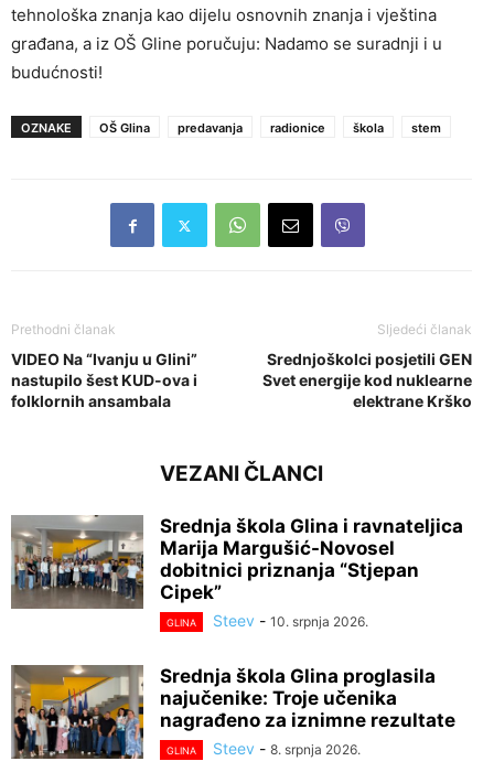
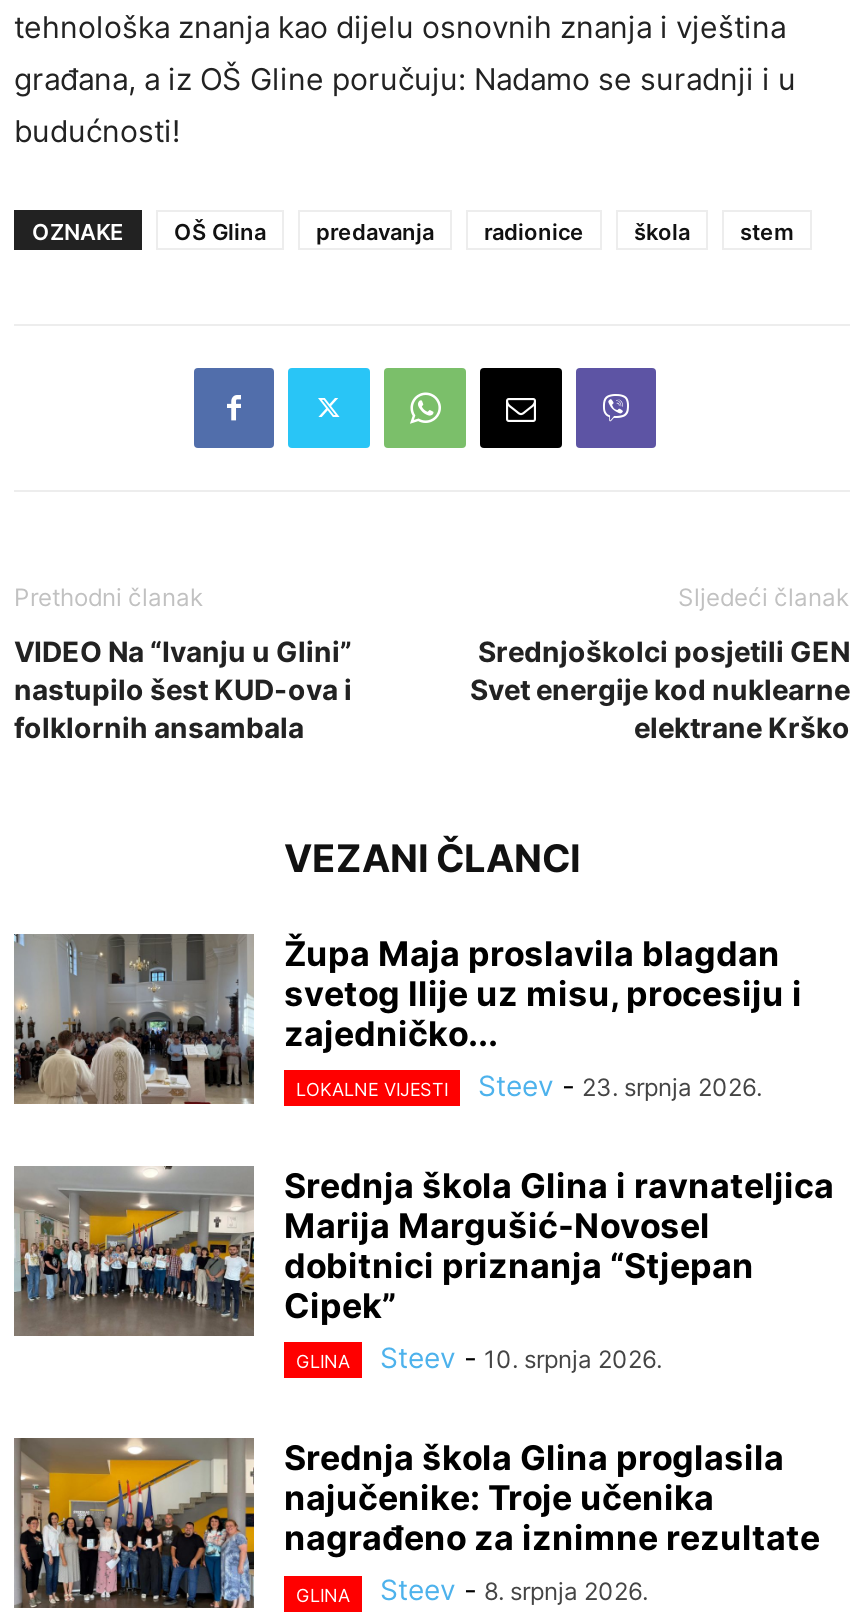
none -> [14,932,802,1104] [image] | Župa Maja proslavila blagdan | svetog Ilije uz misu, procesiju i | zajedničko... | LOKALNE VIJESTI | Steev - 23. srpnja 2026.

